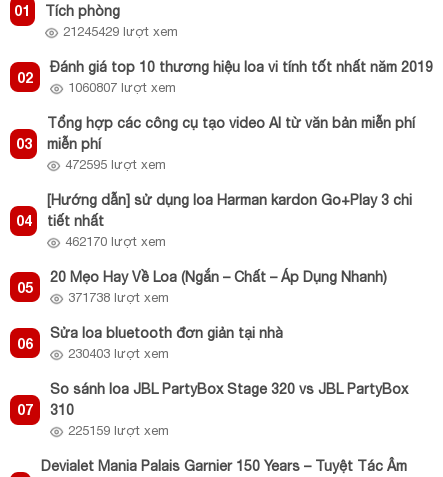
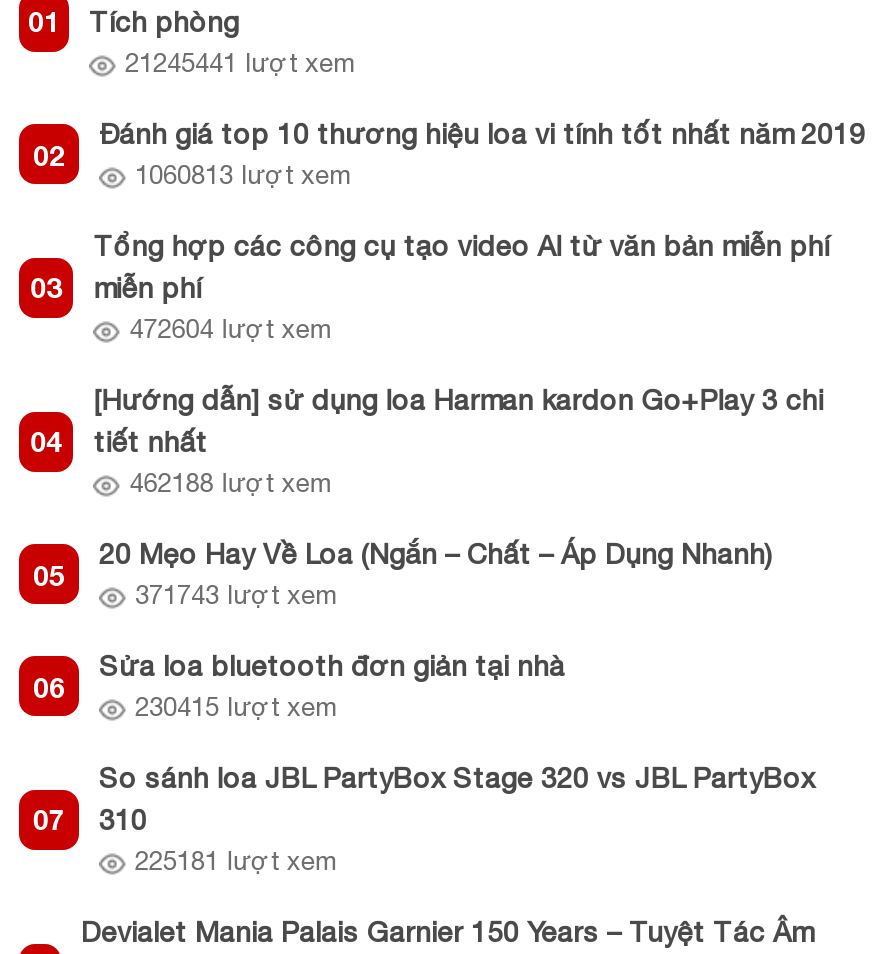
[63,24,178,39] 21245429 lượt xem -> [125,49,355,79] 21245441 lượt xem
[68,80,176,95] 1060807 lượt xem -> [135,161,351,191] 1060813 lượt xem
[65,157,166,172] 472595 lượt xem -> [129,315,331,345] 472604 lượt xem
[65,234,166,249] 462170 lượt xem -> [129,469,331,499] 462188 lượt xem
[68,290,169,305] 371738 lượt xem -> [135,581,337,611] 371743 lượt xem
[68,346,169,361] 230403 lượt xem -> [135,693,337,723] 230415 lượt xem
[68,423,169,438] 225159 lượt xem -> [135,847,337,877] 225181 lượt xem

